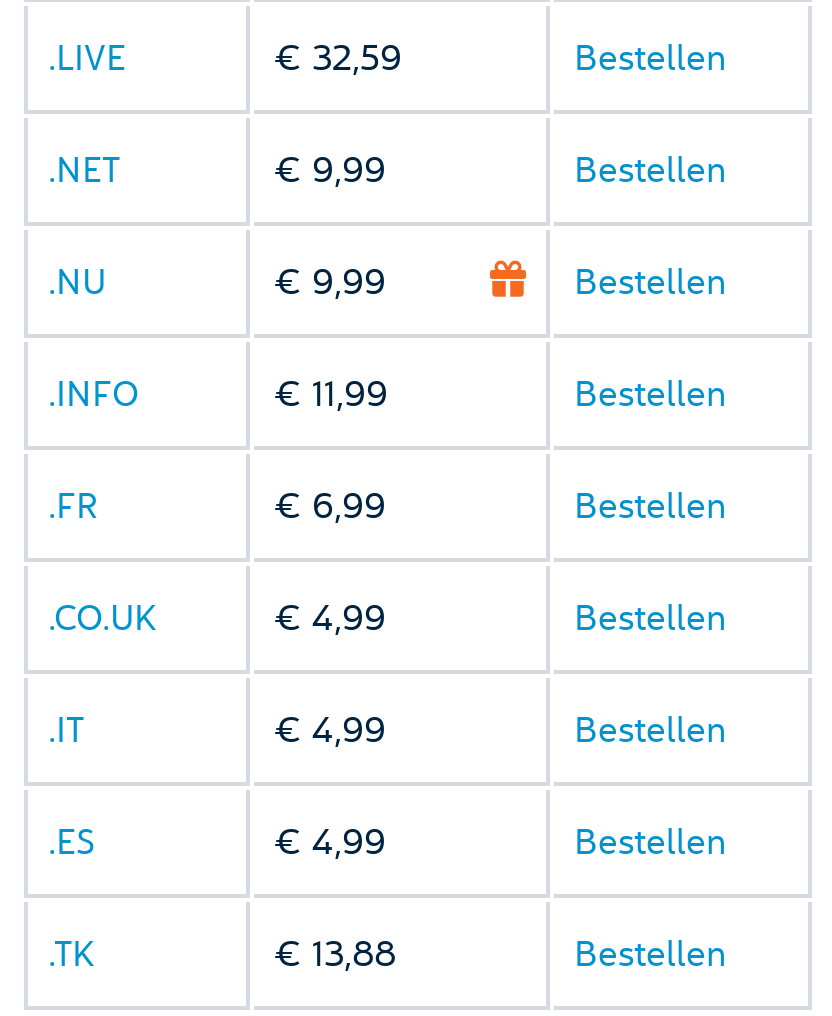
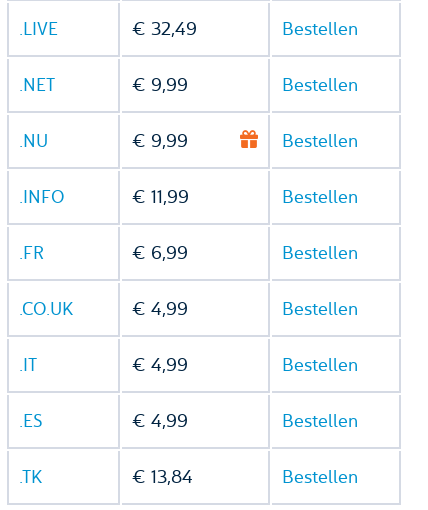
[274,33,402,79] € 32,59 -> [132,17,197,40] € 32,49
[274,929,396,975] € 13,88 -> [132,465,193,488] € 13,84

